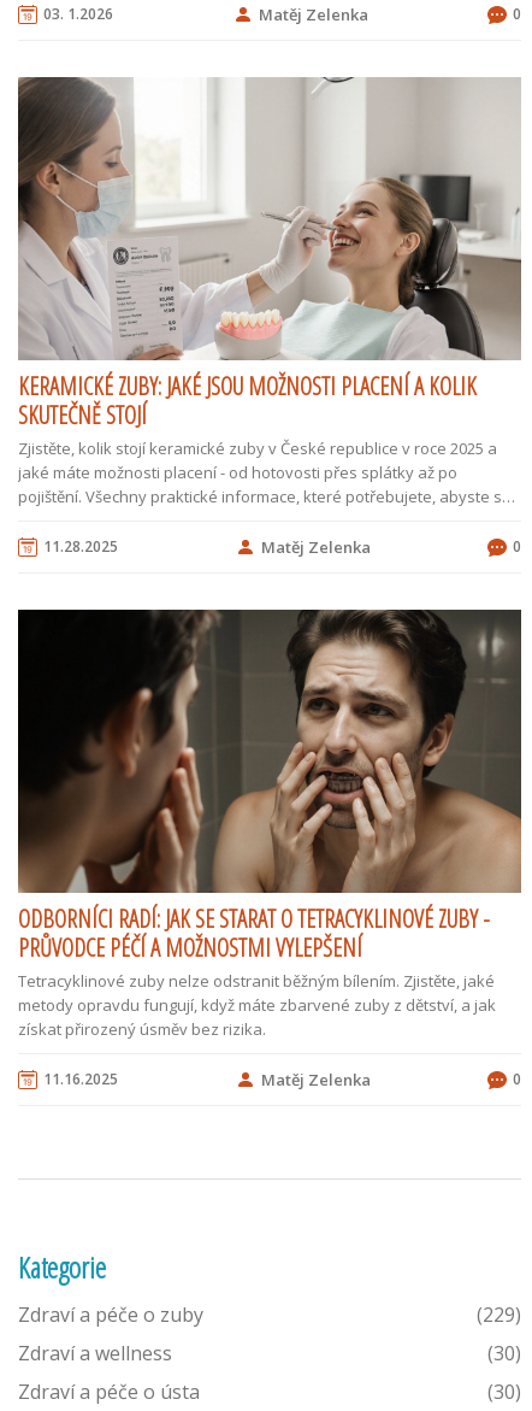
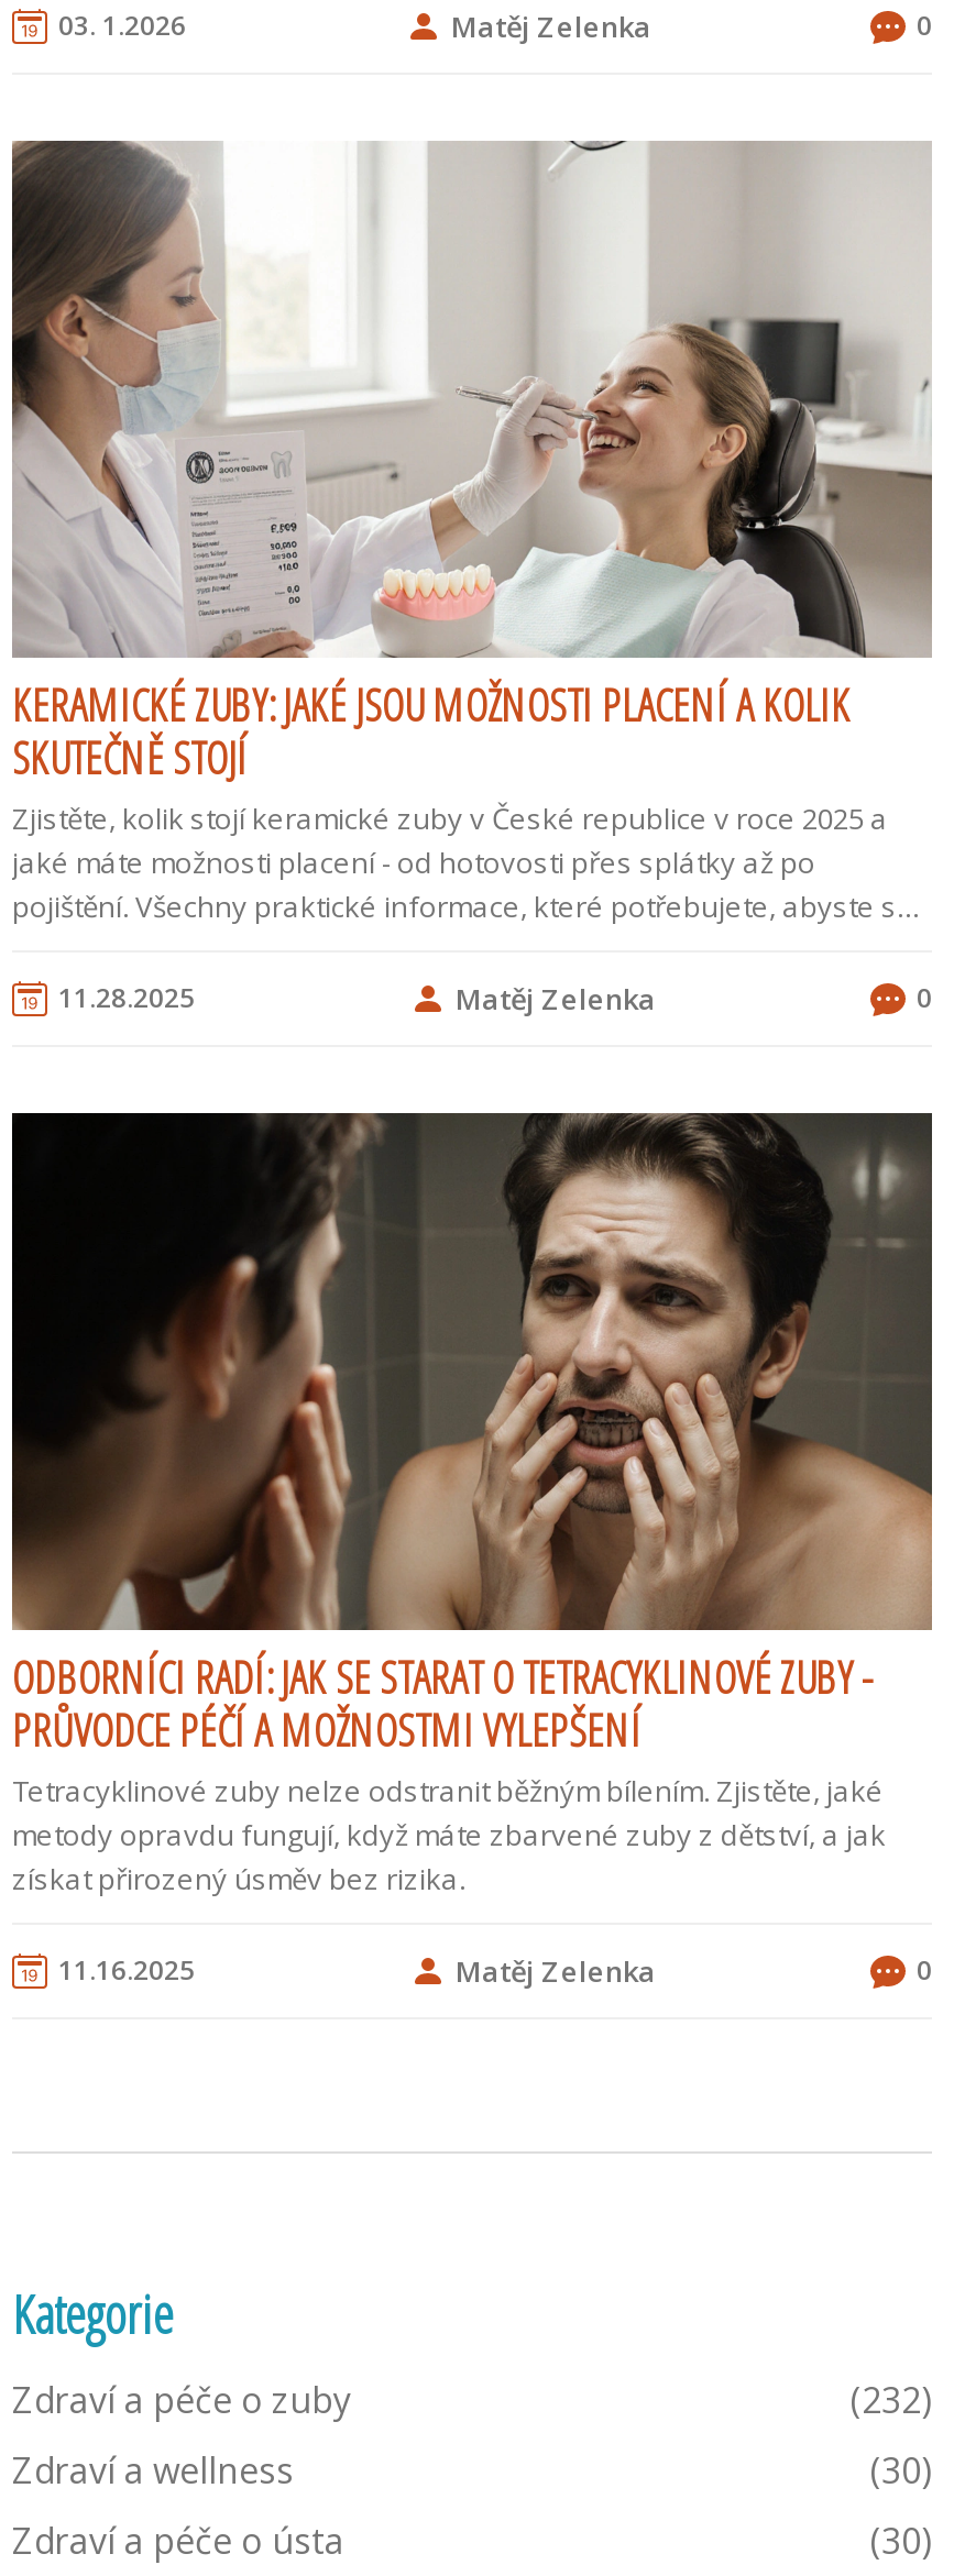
[477,1301,521,1328] (229) -> [851,2376,932,2424] (232)

